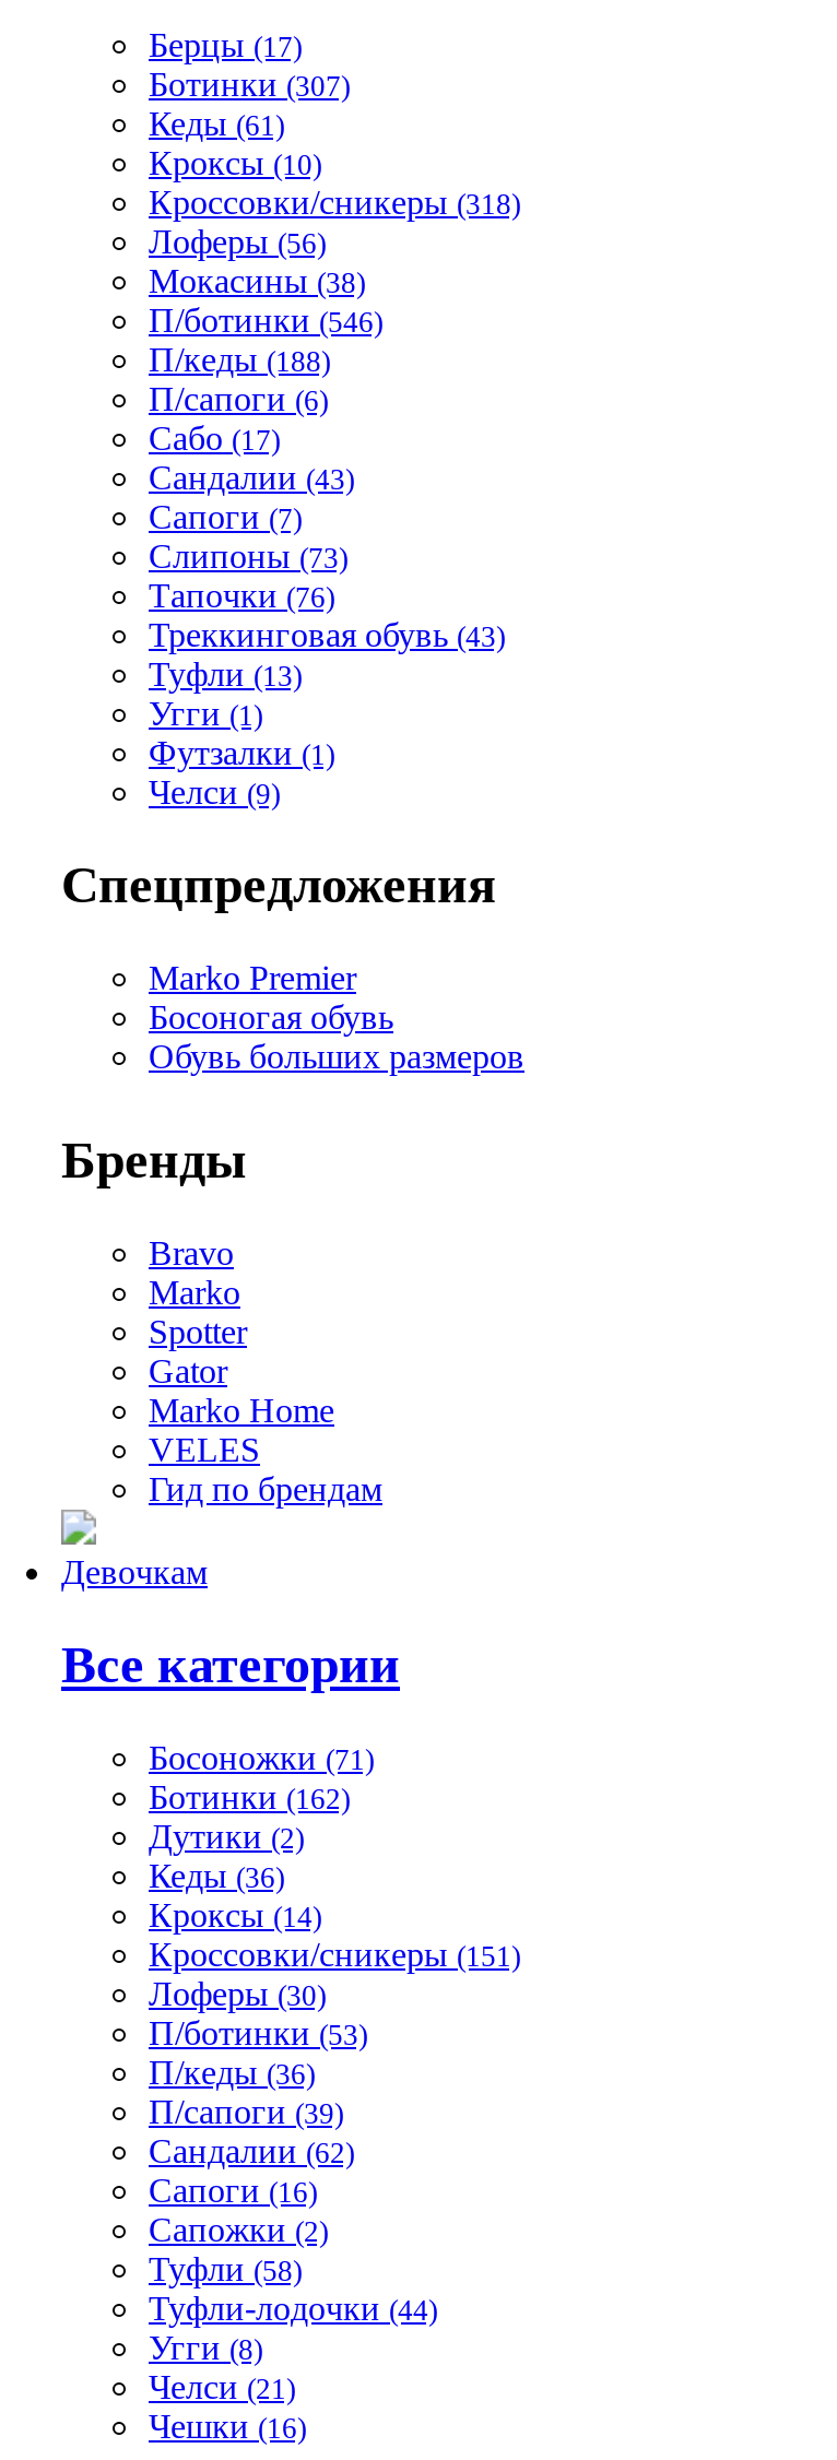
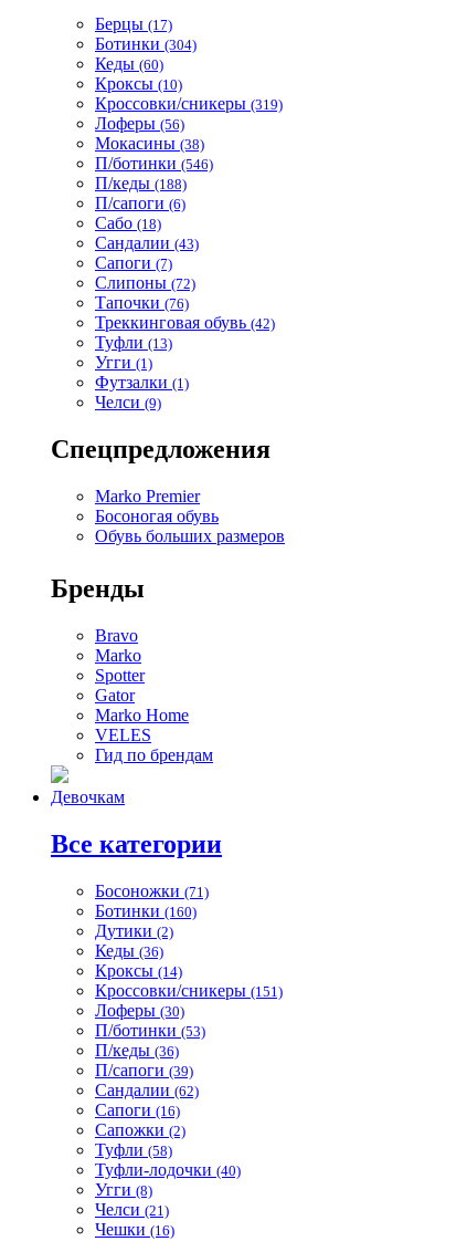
[149,66,350,103] Ботинки (307) -> [95,35,197,53] Ботинки (304)
[149,106,284,143] Кеды (61) -> [95,55,163,73] Кеды (60)
[149,184,520,221] Кроссовки/сникеры (318) -> [95,94,283,113] Кроссовки/сникеры (319)
[149,420,280,457] Сабо (17) -> [95,214,161,233] Сабо (18)
[149,538,347,575] Слипоны (73) -> [95,274,195,292] Слипоны (72)
[149,617,505,654] Треккинговая обувь (43) -> [95,313,275,332] Треккинговая обувь (42)
[149,1778,350,1815] Ботинки (162) -> [95,901,197,920] Ботинки (160)
[149,2289,437,2327] Туфли-лодочки (44) -> [95,1160,241,1179] Туфли-лодочки (40)

